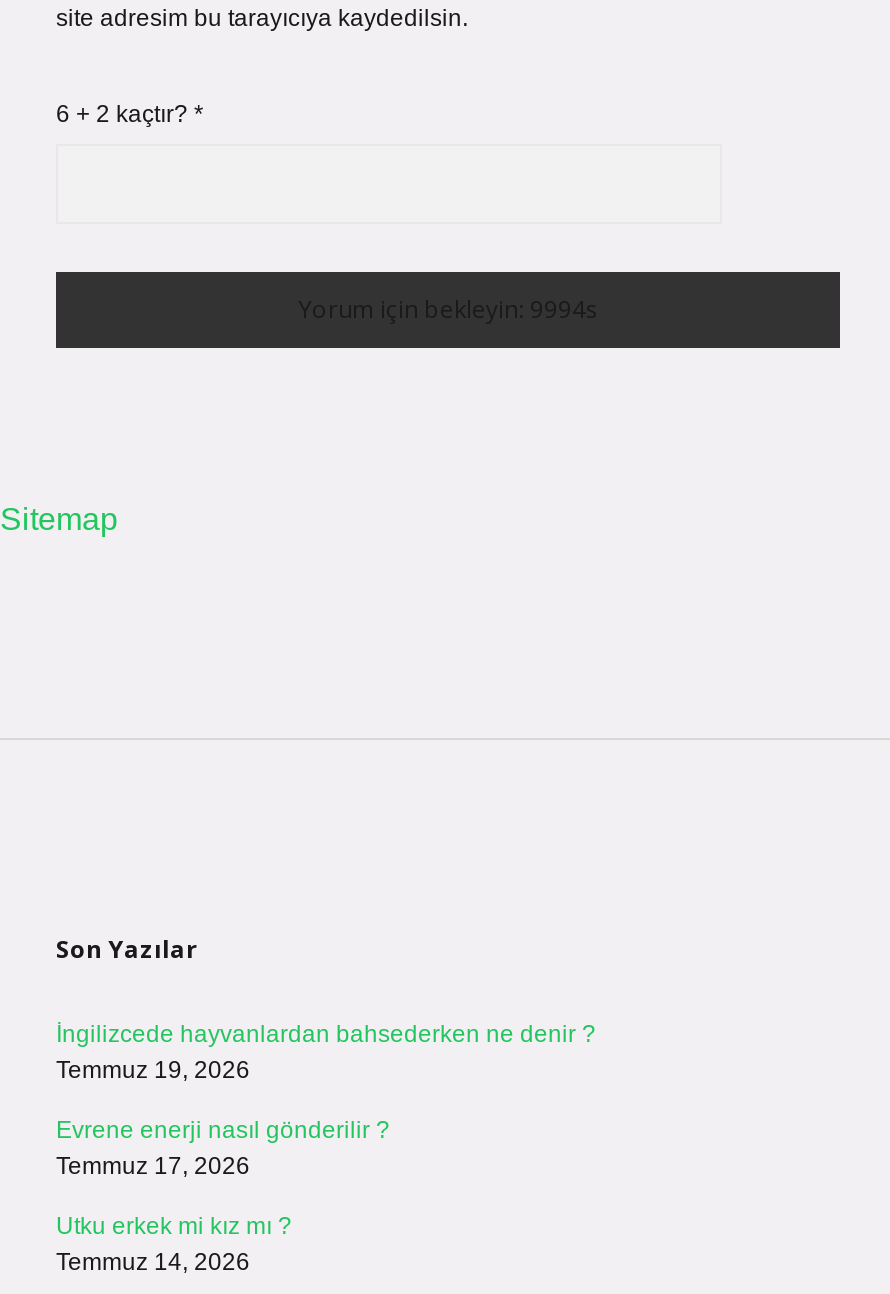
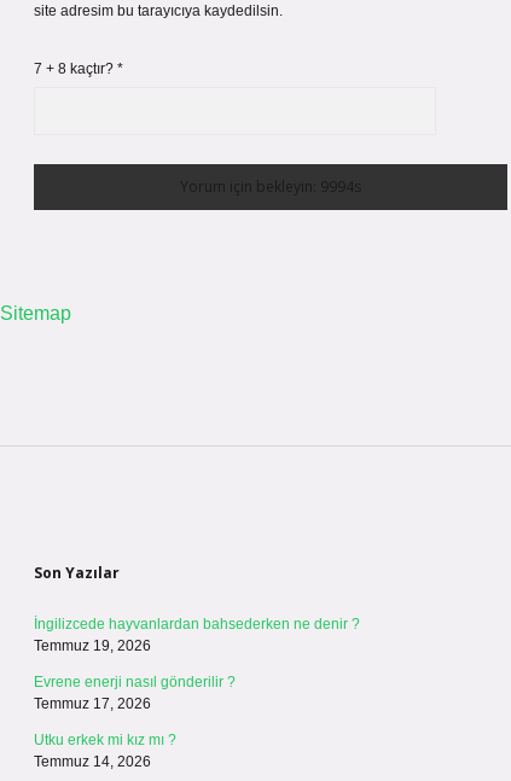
[56,100,204,128] 6 + 2 kaçtır? * -> [34,60,123,77] 7 + 8 kaçtır? *

